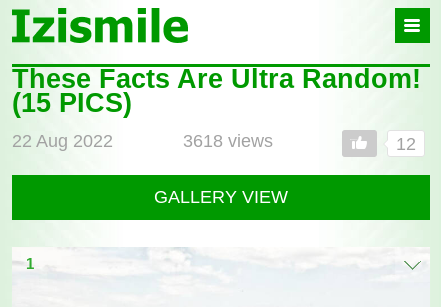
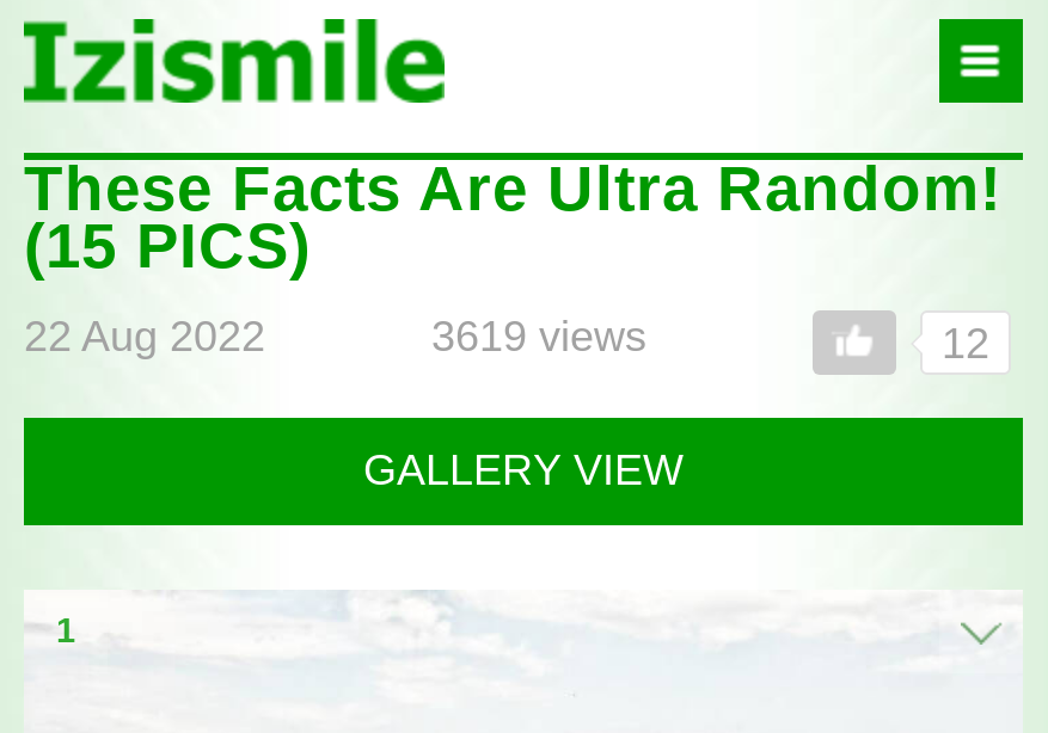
[182,131,272,151] 3618 views -> [431,313,646,361] 3619 views

